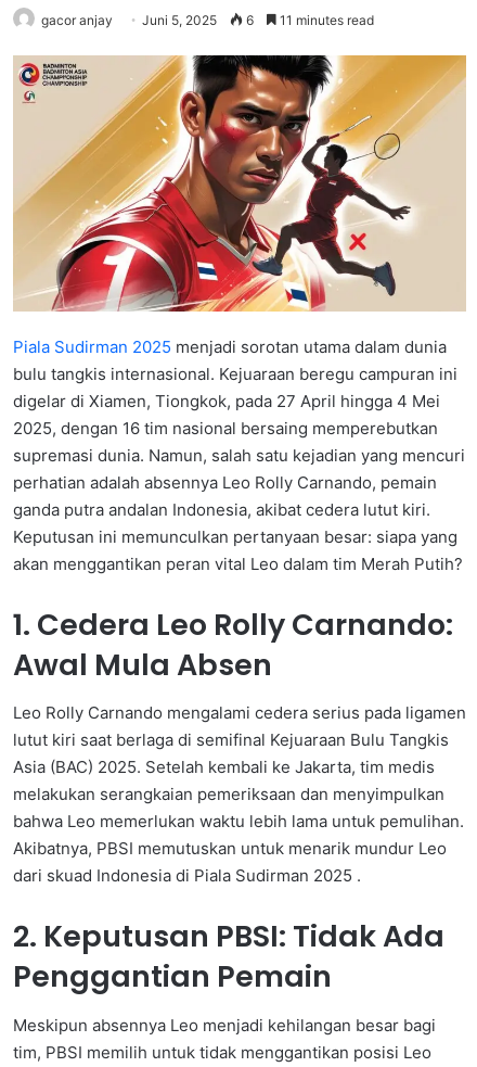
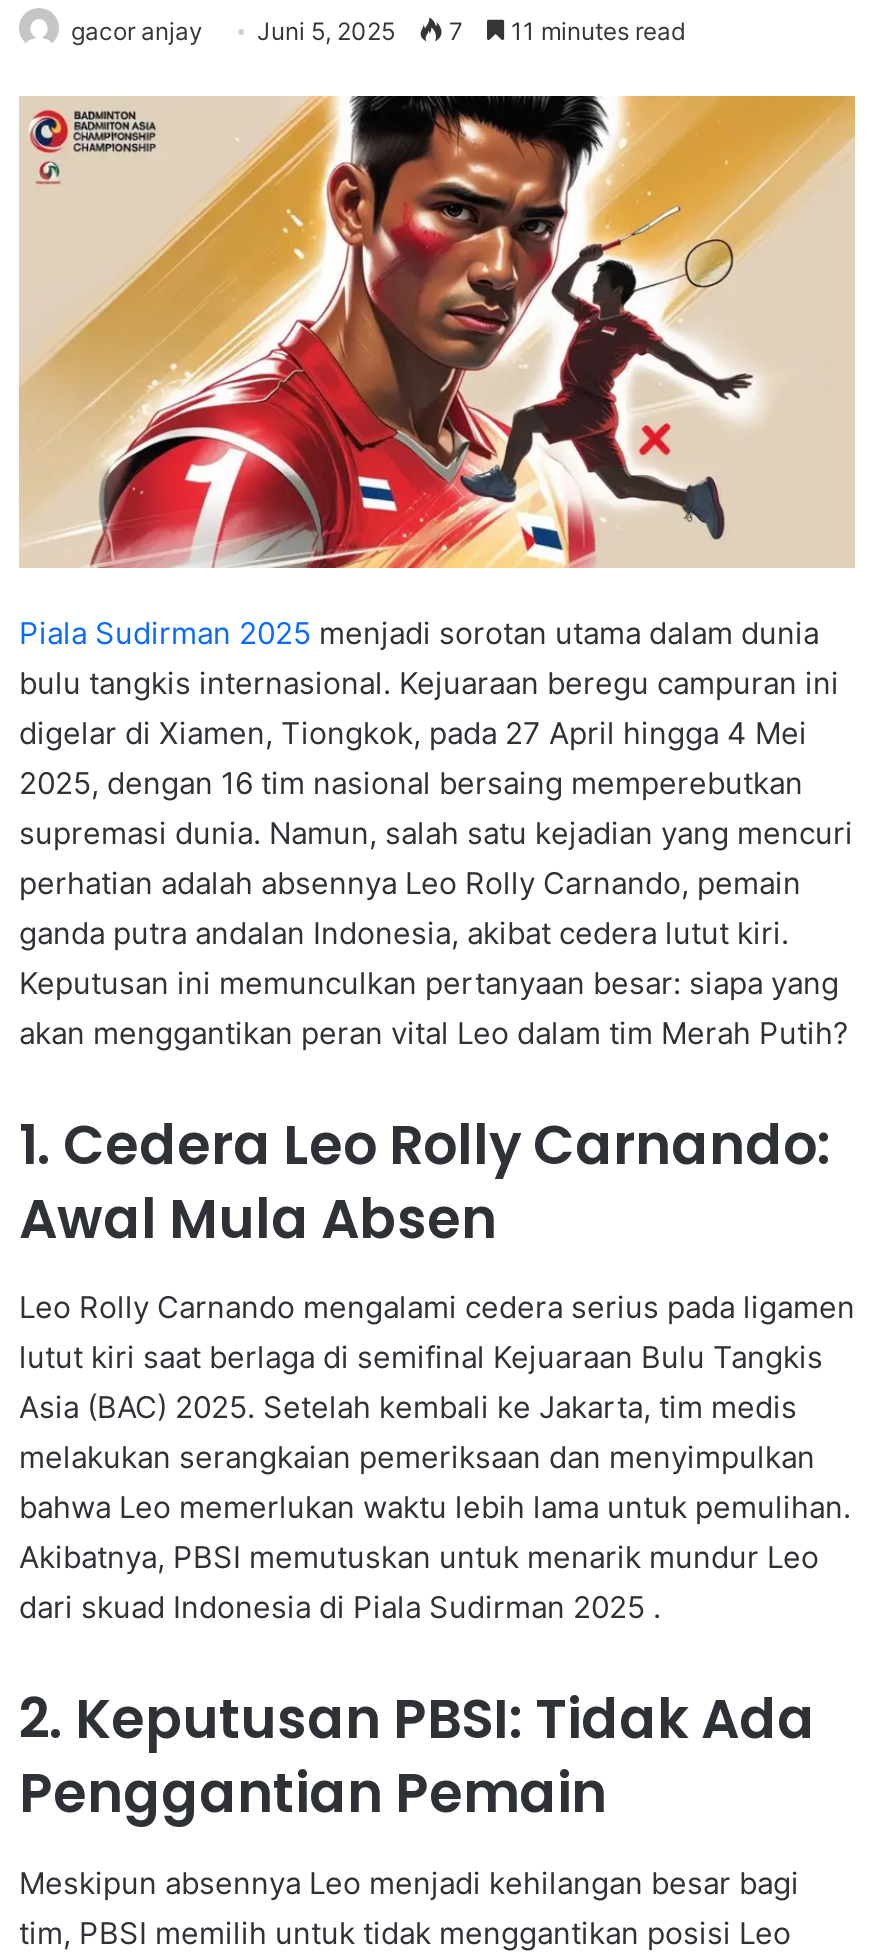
[41,12,374,28] gacor anjay Juni 5, 2025 6 11 minutes read -> [71,15,685,45] gacor anjay Juni 5, 2025 7 11 minutes read

